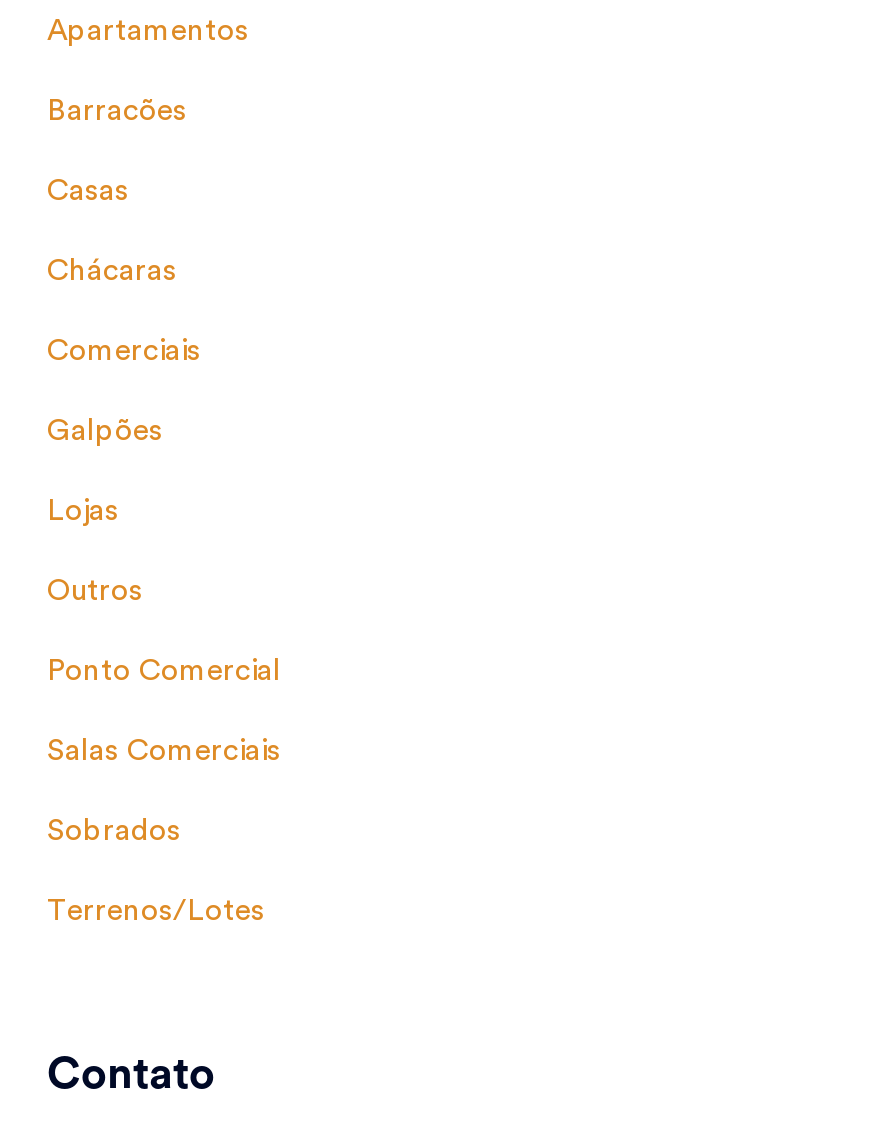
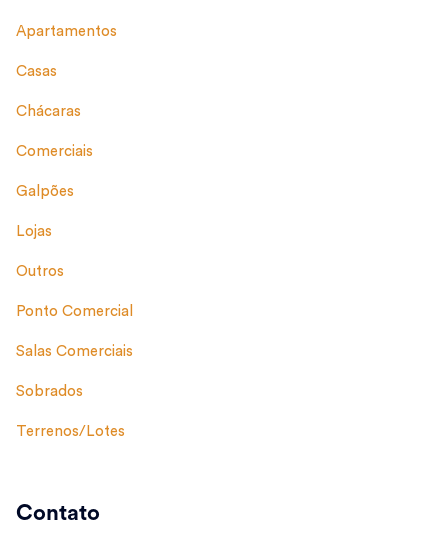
[47,96,187,126] Barracões -> none

